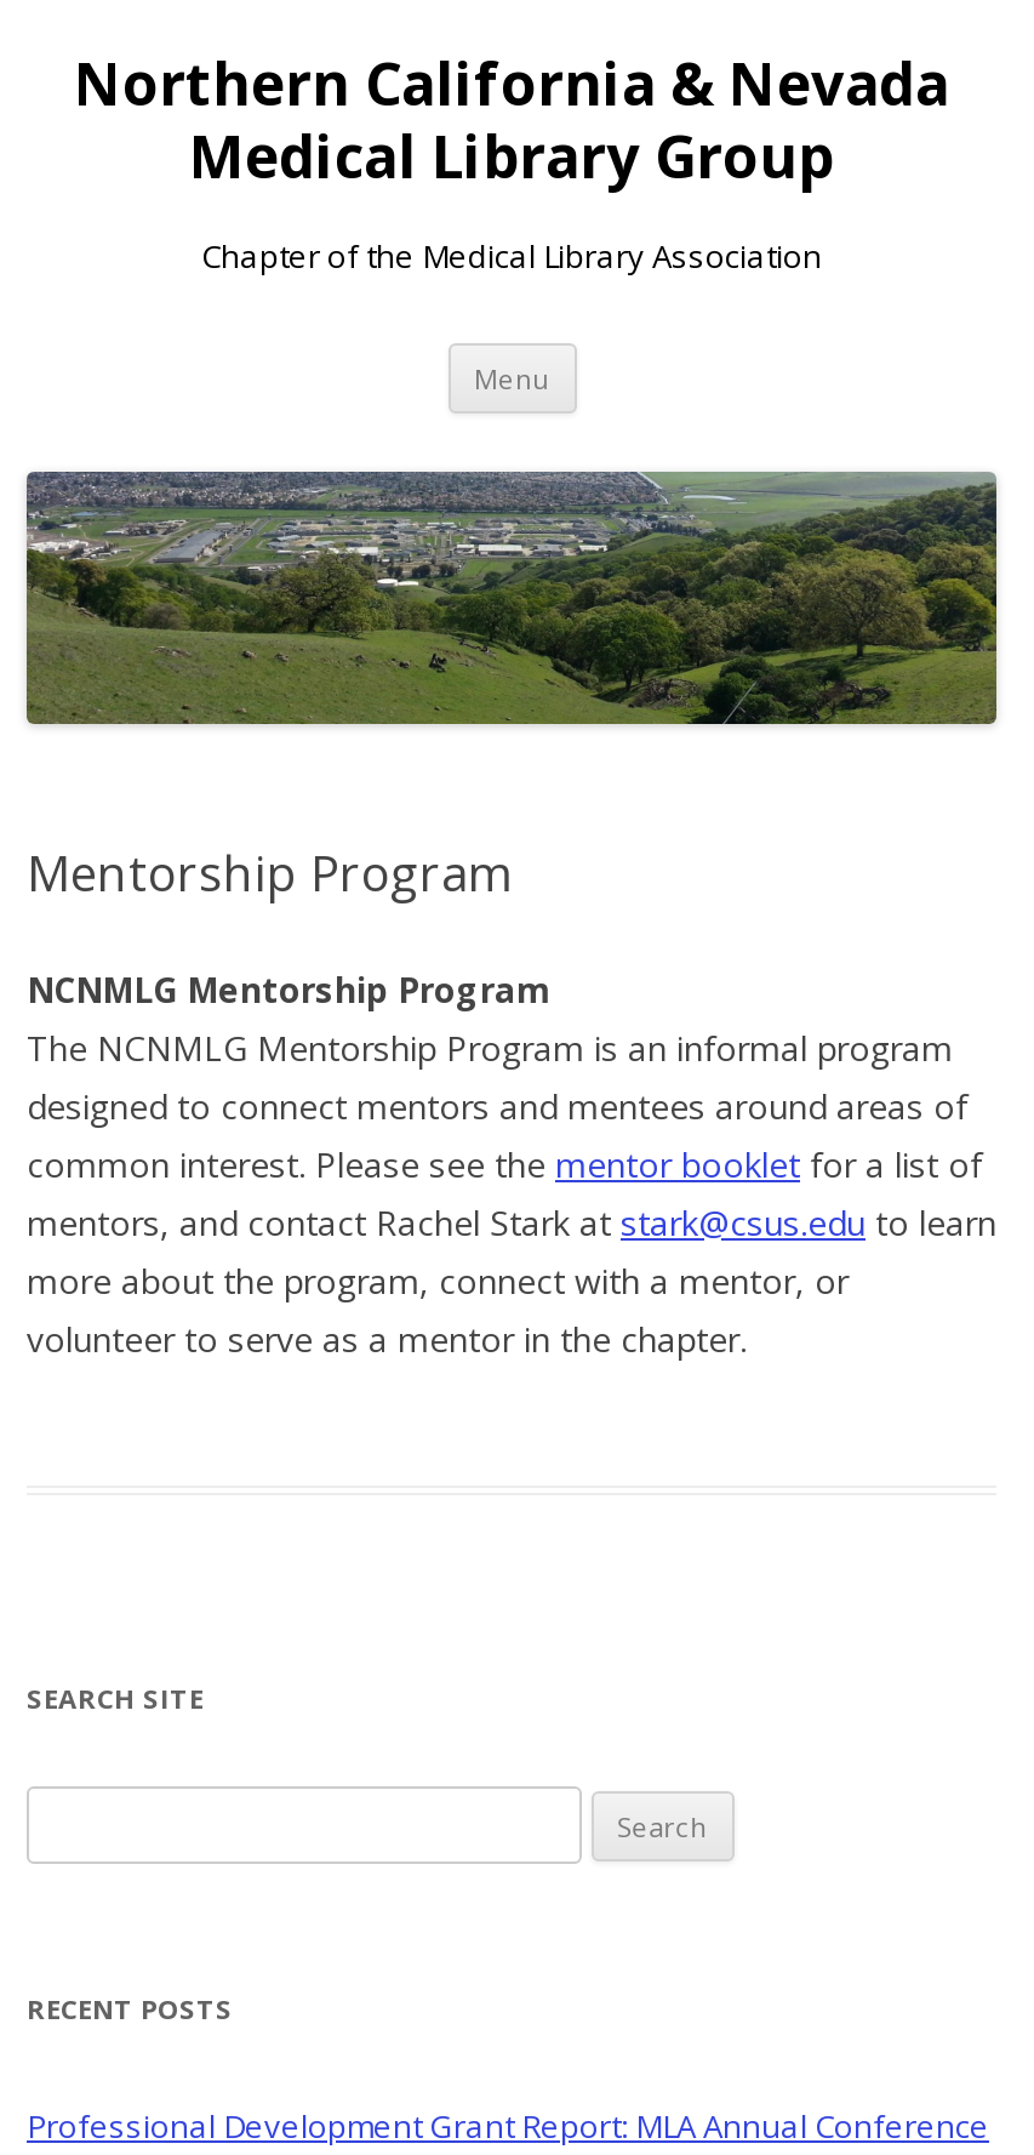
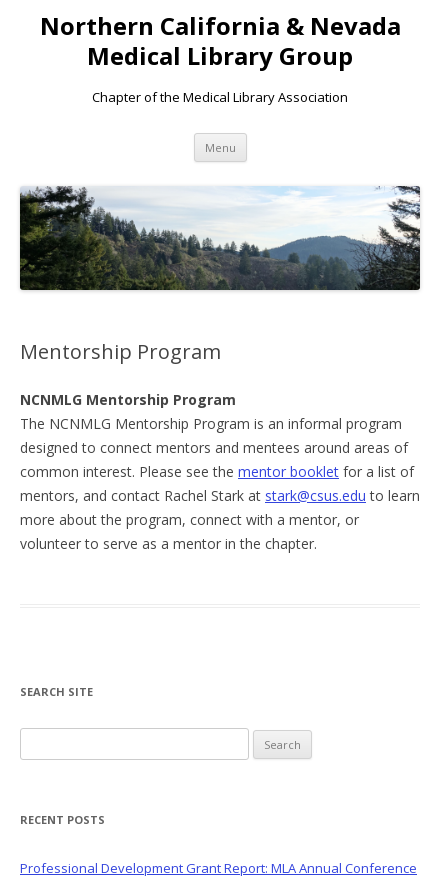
[24,469,999,726] [image] -> [19,186,420,291] [image]

